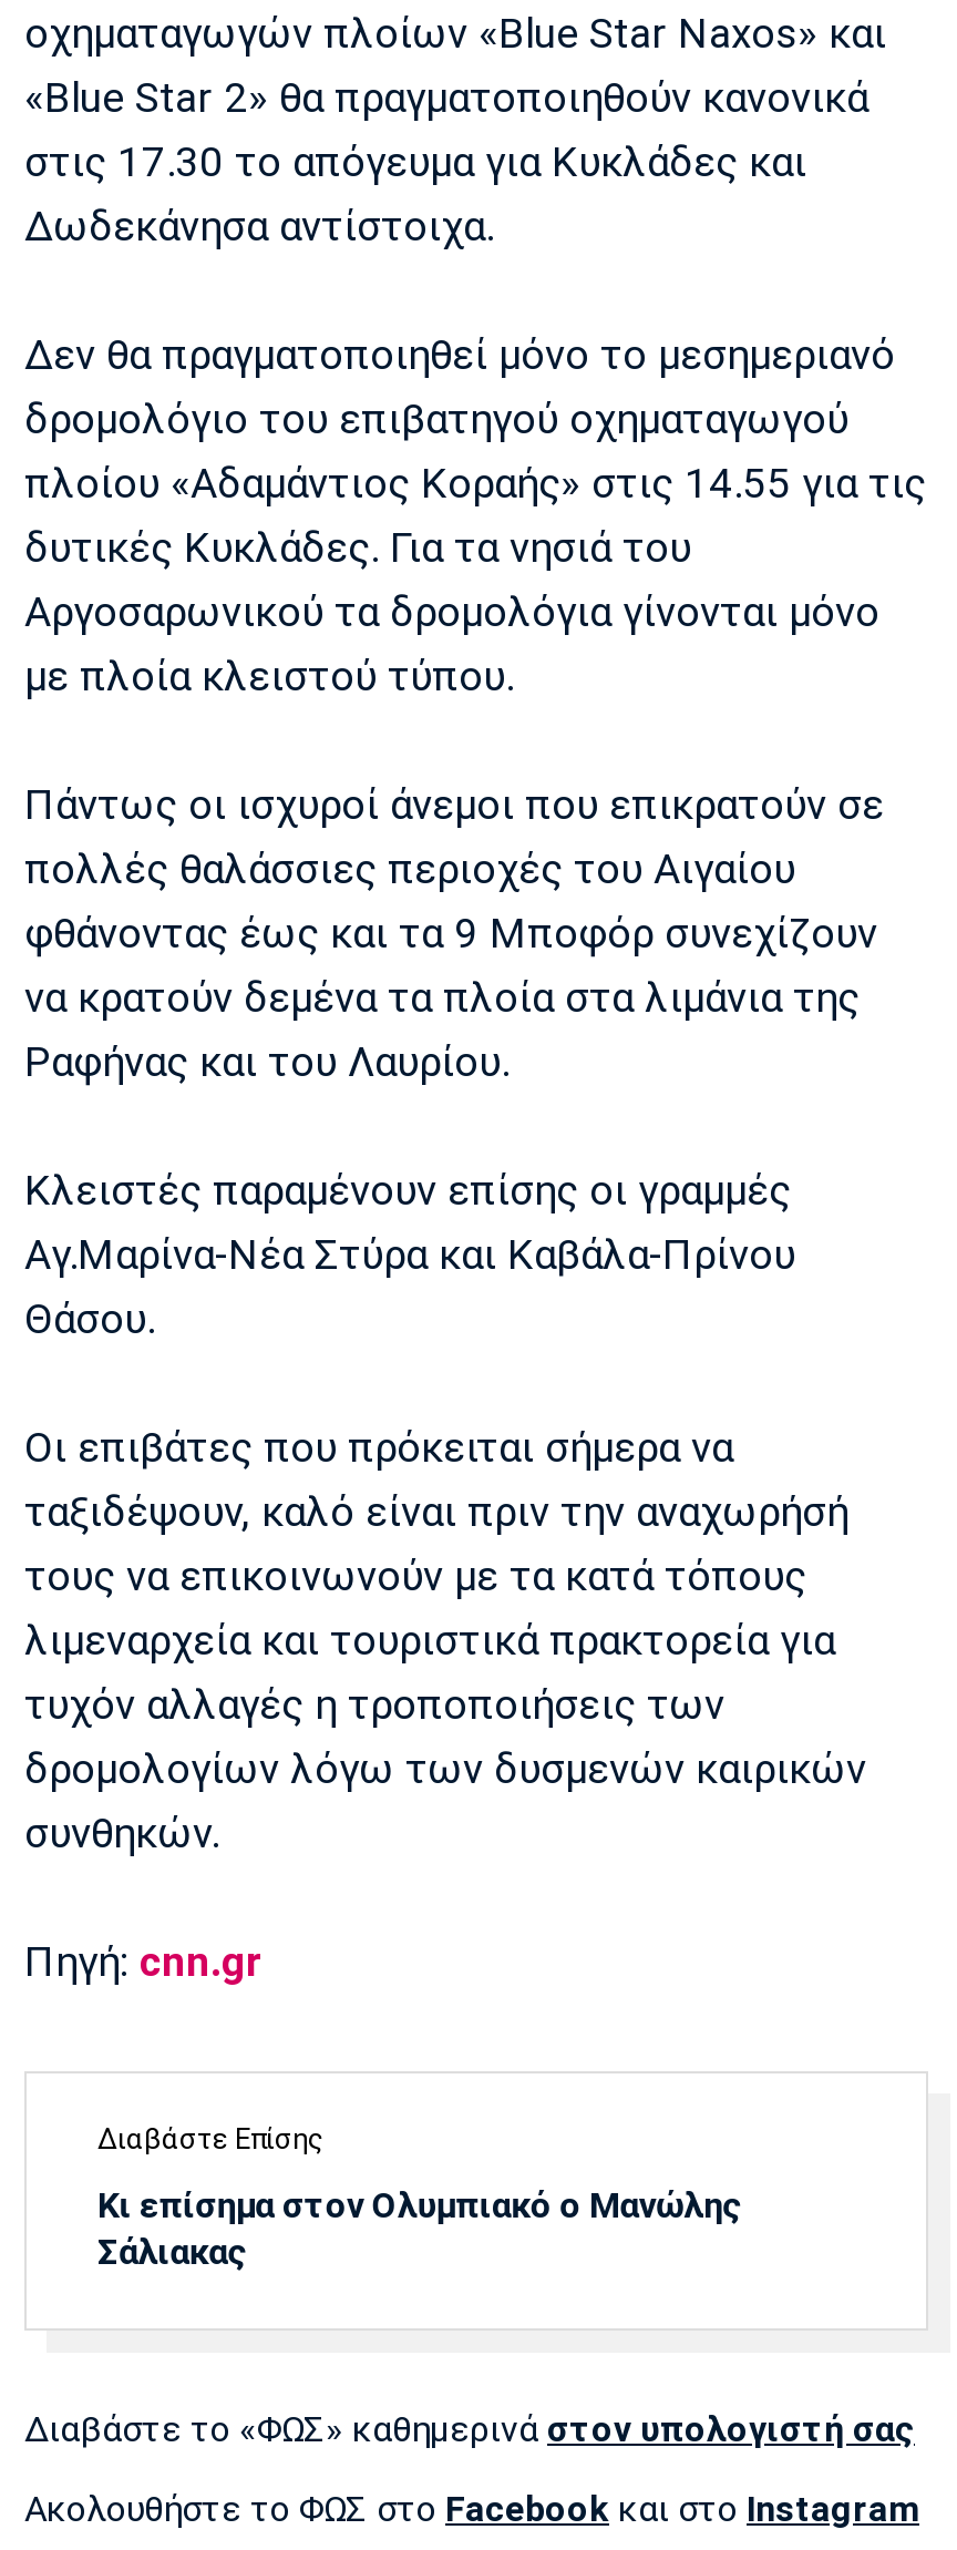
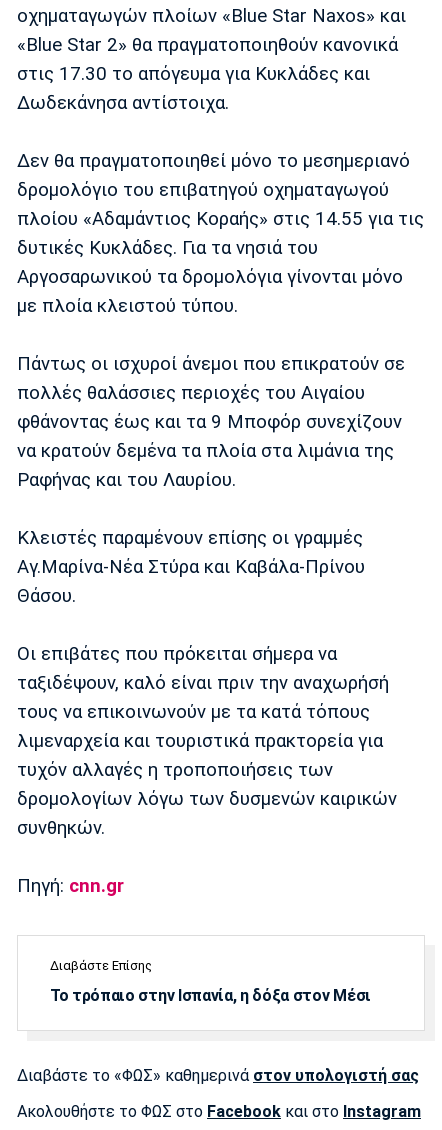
[97,2185,742,2274] Κι επίσημα στον Ολυμπιακό ο Μανώλης | Σάλιακας -> [50,986,371,1005] Το τρόπαιο στην Ισπανία, η δόξα στον Μέσι

